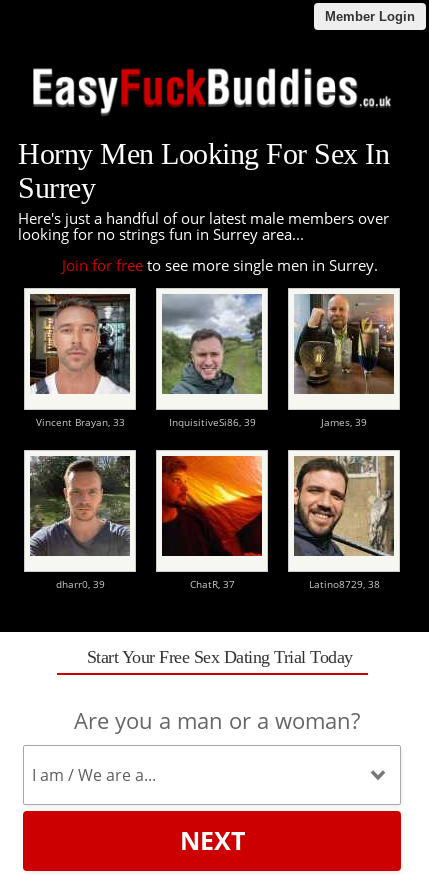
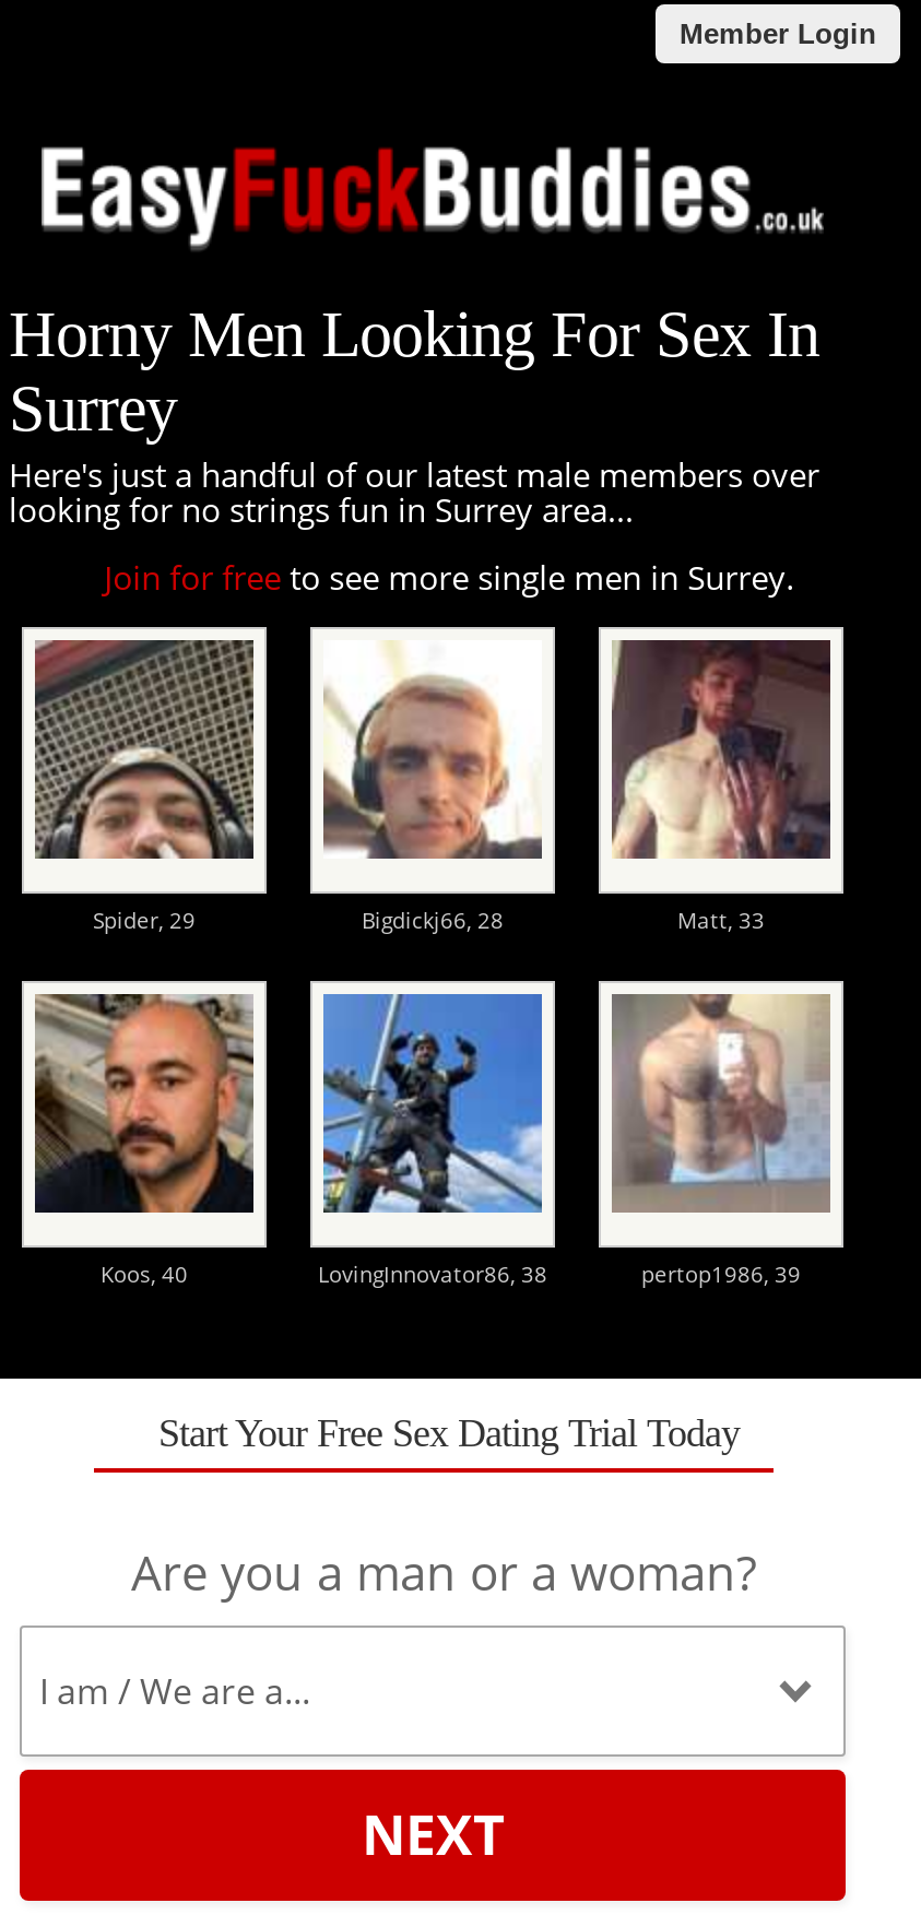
[29,294,367,429] [image] | Vincent Brayan, 33 | InquisitiveSi86, 39 | James, 39 -> [33,640,765,935] [image] | Spider, 29 | Bigdickj66, 28 | Matt, 33
[161,293,263,395] [image] -> [323,640,542,859] [image]
[294,293,395,395] [image] -> [612,638,833,859] [image]
[30,456,379,591] [image] | dharr0, 39 | ChatR, 37 | Latino8729, 38 -> [35,994,801,1289] [image] | Koos, 40 | LovingInnovator86, 38 | pertop1986, 39
[161,455,263,557] [image] -> [321,992,544,1215] [image]
[294,455,394,556] [image] -> [612,994,828,1213] [image]

